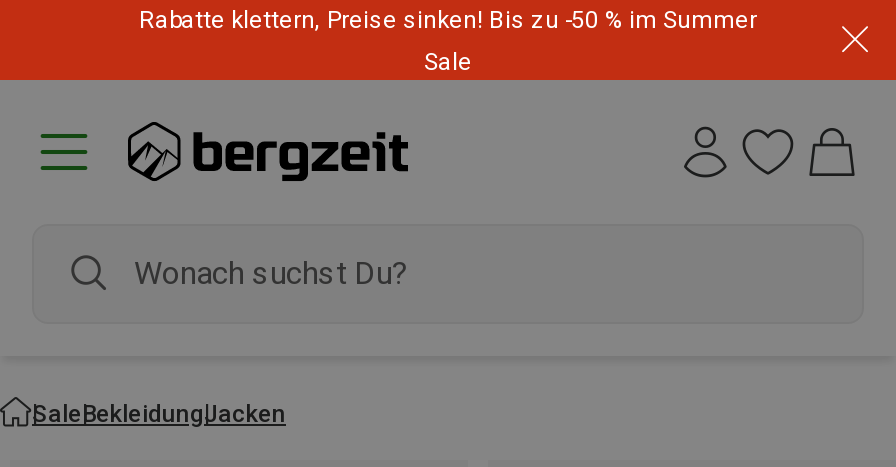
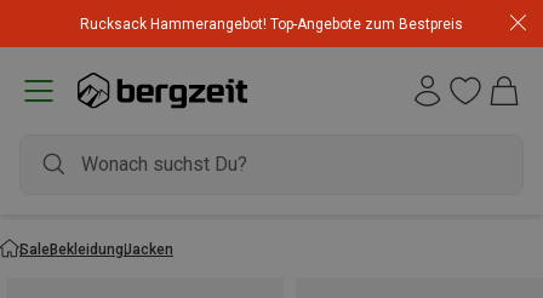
[139,6,757,76] Rabatte klettern, Preise sinken! Bis zu -50 % im Summer | Sale -> [80,15,463,32] Rucksack Hammerangebot! Top-Angebote zum Bestpreis

